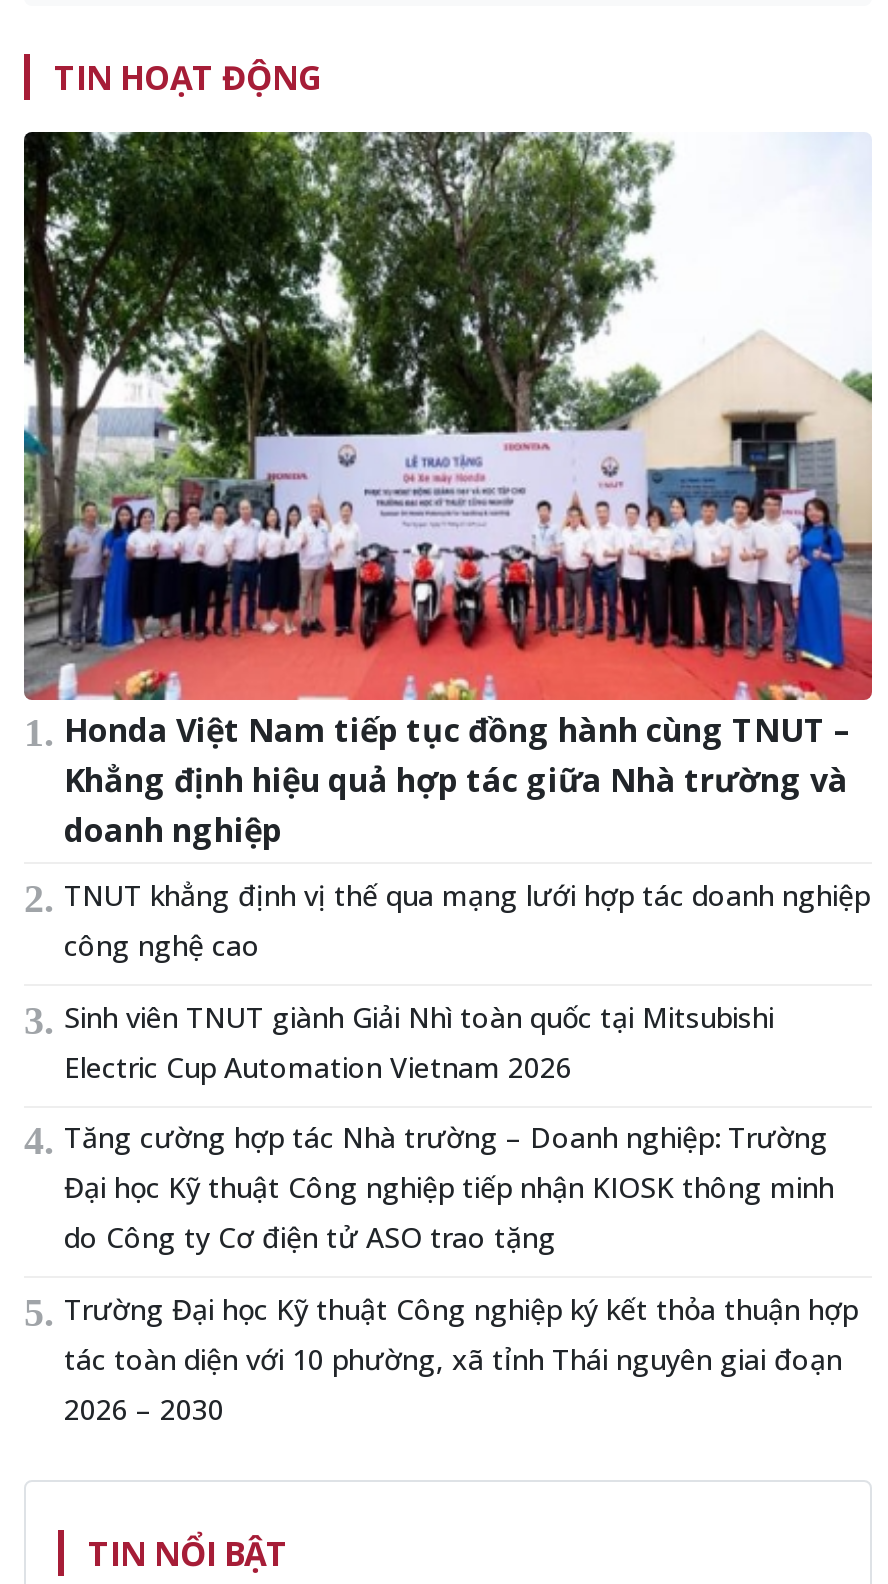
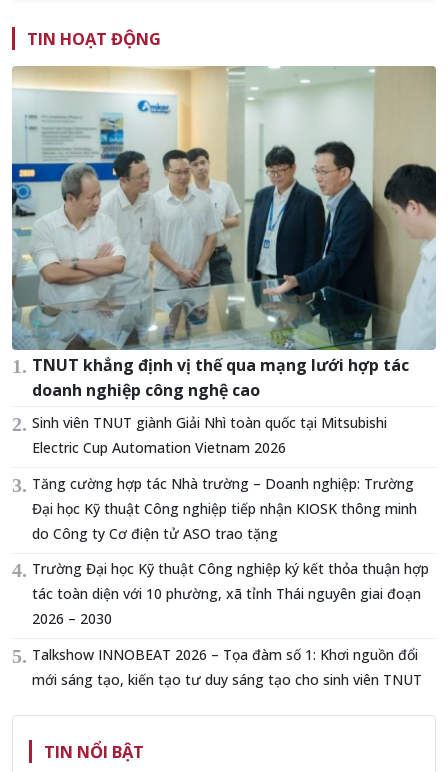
[22,130,874,964] [image] | Honda Việt Nam tiếp tục đồng hành cùng TNUT – | Khẳng định hiệu quả hợp tác giữa Nhà trường và | doanh nghiệp | TNUT khẳng định vị thế qua mạng lưới hợp tác doanh nghiệp | công nghệ cao -> [11,65,437,401] [image] | TNUT khẳng định vị thế qua mạng lưới hợp tác | doanh nghiệp công nghệ cao
moved [64,997,858,1428] -> [32,413,429,628]: Sinh viên TNUT giành Giải Nhì toàn quốc tại Mitsubishi | Electric Cup Automation Vietnam 2026 | Tăng cường hợp tác Nhà trường – Doanh nghiệp: Trường | Đại học Kỹ thuật Công nghiệp tiếp nhận KIOSK thông minh | do Công ty Cơ điện tử ASO trao tặng | Trường Đại học Kỹ thuật Công nghiệp ký kết thỏa thuận hợp | tác toàn diện với 10 phường, xã tỉnh Thái nguyên giai đoạn | 2026 – 2030
none -> [32,645,422,689] Talkshow INNOBEAT 2026 – Tọa đàm số 1: Khơi nguồn đổi | mới sáng tạo, kiến tạo tư duy sáng tạo cho sinh viên TNUT

